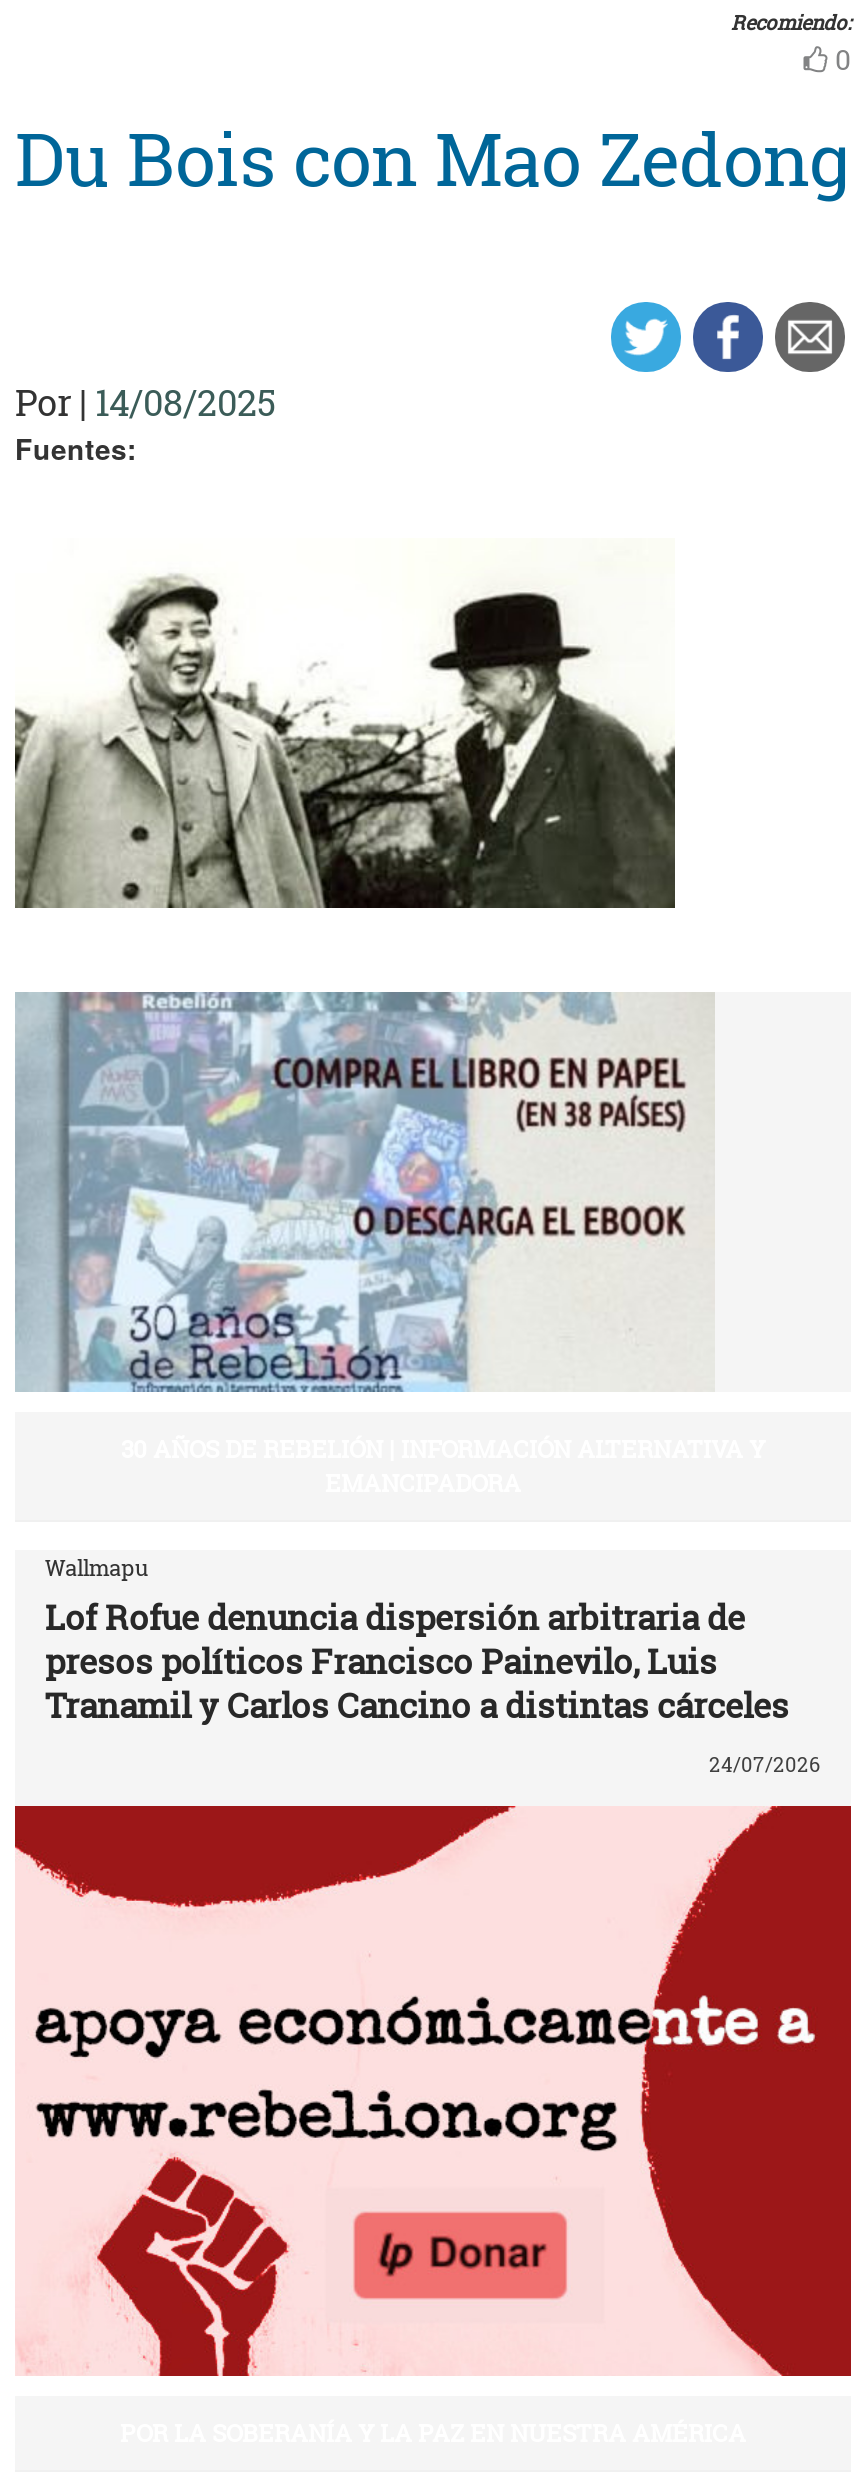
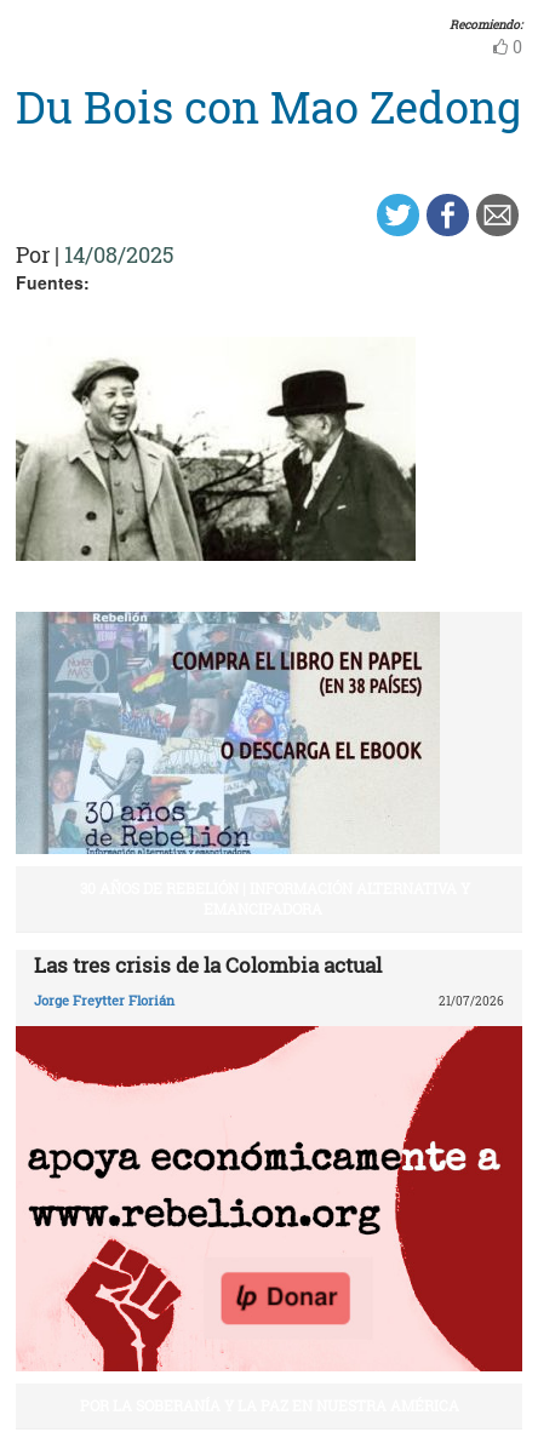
[45,1551,789,1727] Wallmapu | Lof Rofue denuncia dispersión arbitraria de | presos políticos Francisco Painevilo, Luis | Tranamil y Carlos Cancino a distintas cárceles -> [34,951,382,979] Las tres crisis de la Colombia actual
[709,1752,821,1778] 24/07/2026 -> [34,991,504,1010] Jorge Freytter Florián | 21/07/2026

